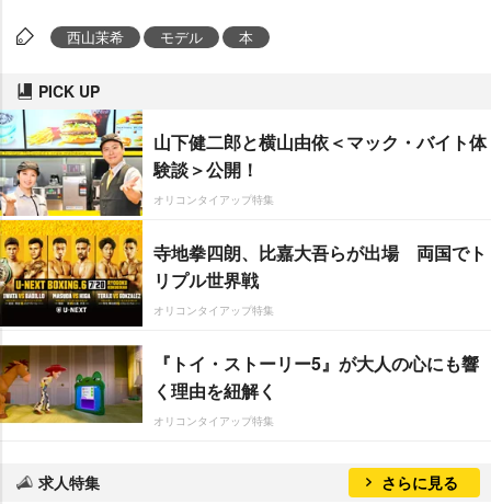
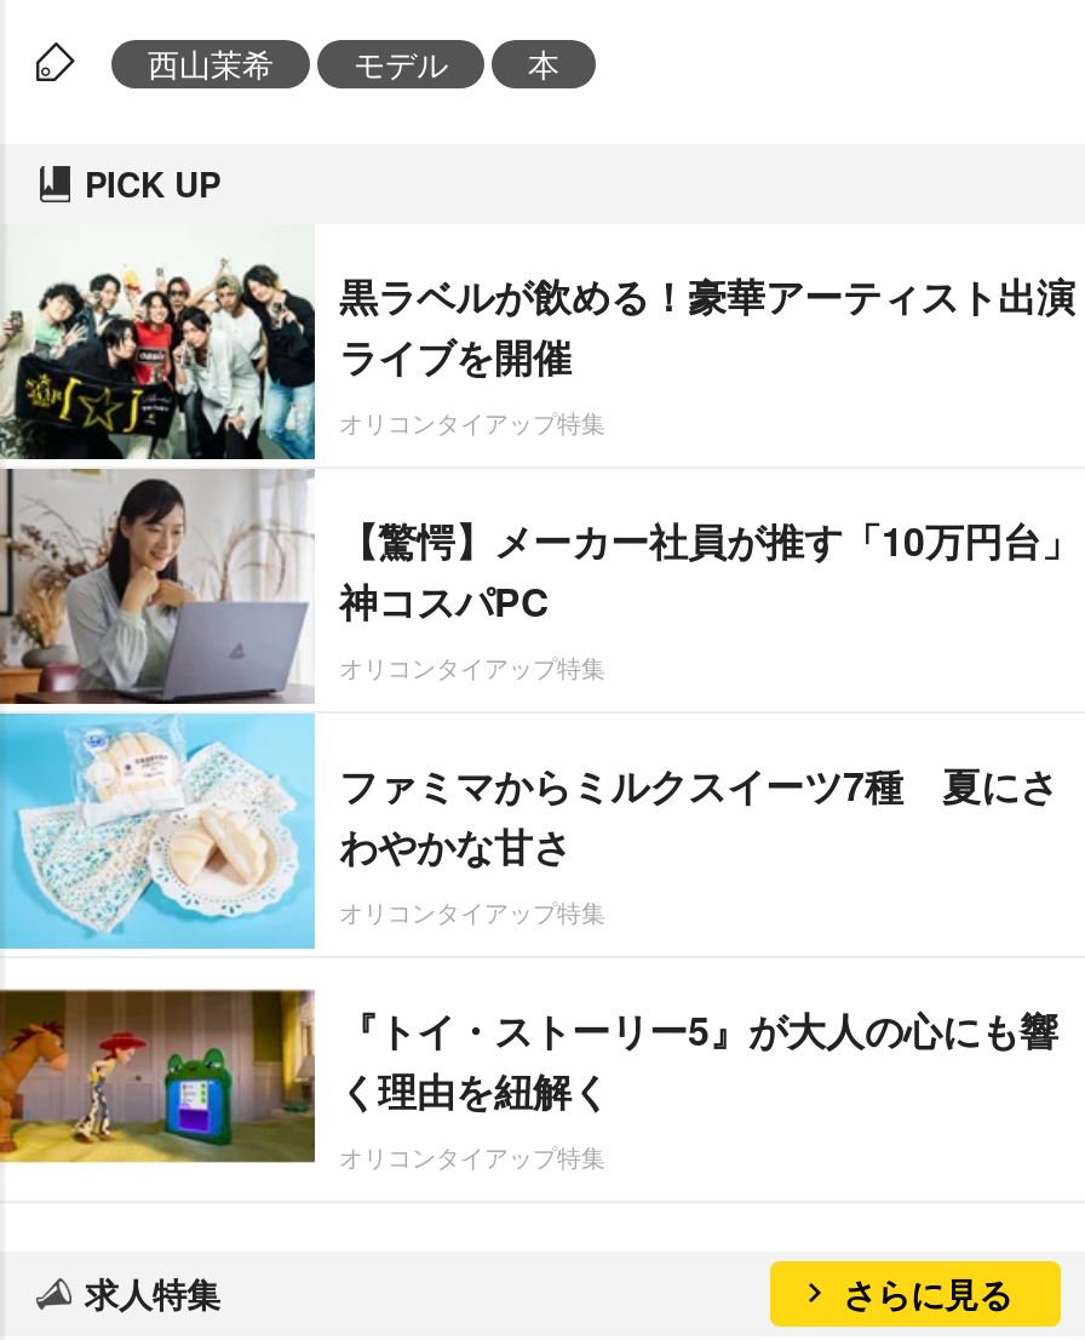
[3,108,487,328] [image] | 山下健二郎と横山由依＜マック・バイト体 | 験談＞公開！ -> [7,224,1075,949] [image] | 黒ラベルが飲める！豪華アーティスト出演 | ライブを開催
[153,240,487,292] 寺地拳四朗、比嘉大吾らが出場 両国でト | リプル世界戦 -> [339,512,1080,873] 【驚愕】メーカー社員が推す「10万円台」 | 神コスパPC | オリコンタイアップ特集 | ファミマからミルクスイーツ7種 夏にさ | わやかな甘さ

